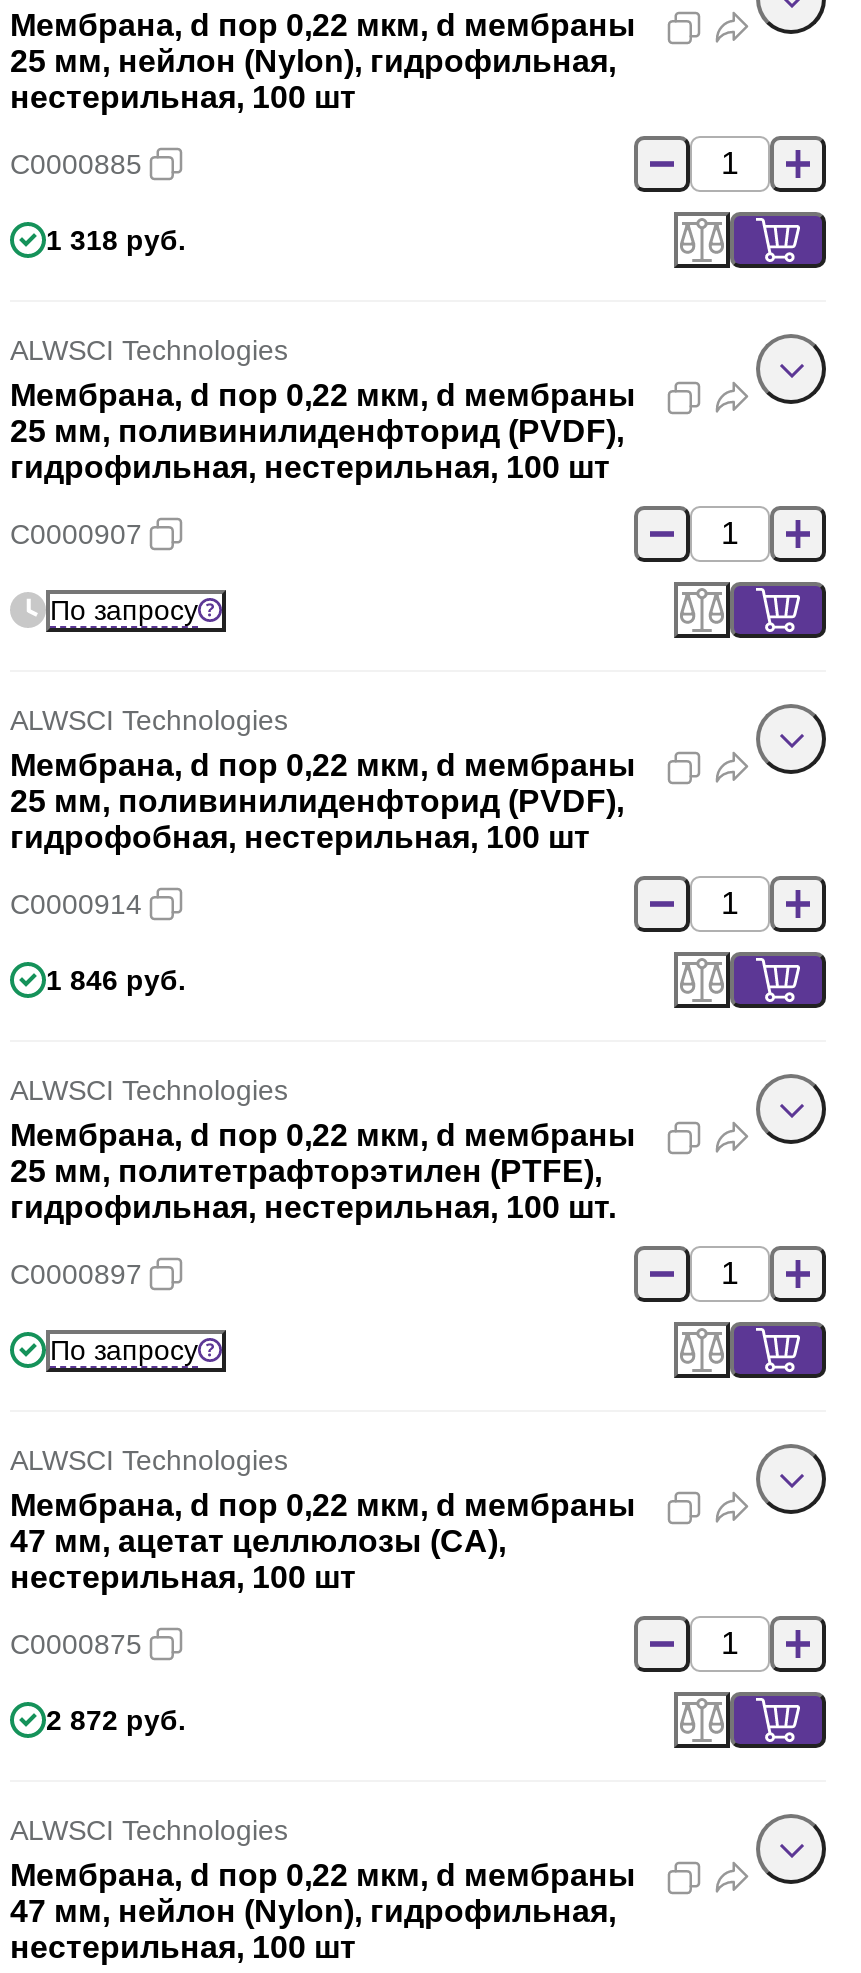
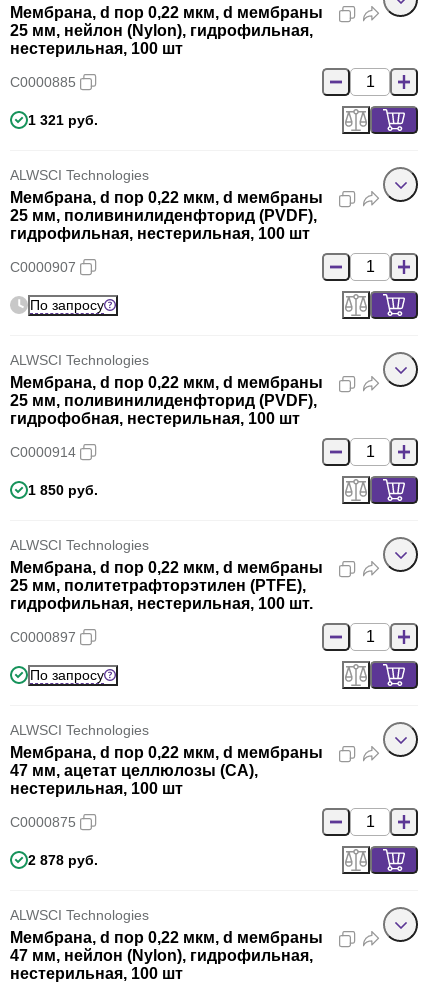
[46,224,186,256] 1 318 руб. -> [28,112,98,128] 1 321 руб.
[46,964,186,996] 1 846 руб. -> [28,482,98,498] 1 850 руб.
[46,1704,186,1736] 2 872 руб. -> [28,852,98,868] 2 878 руб.

